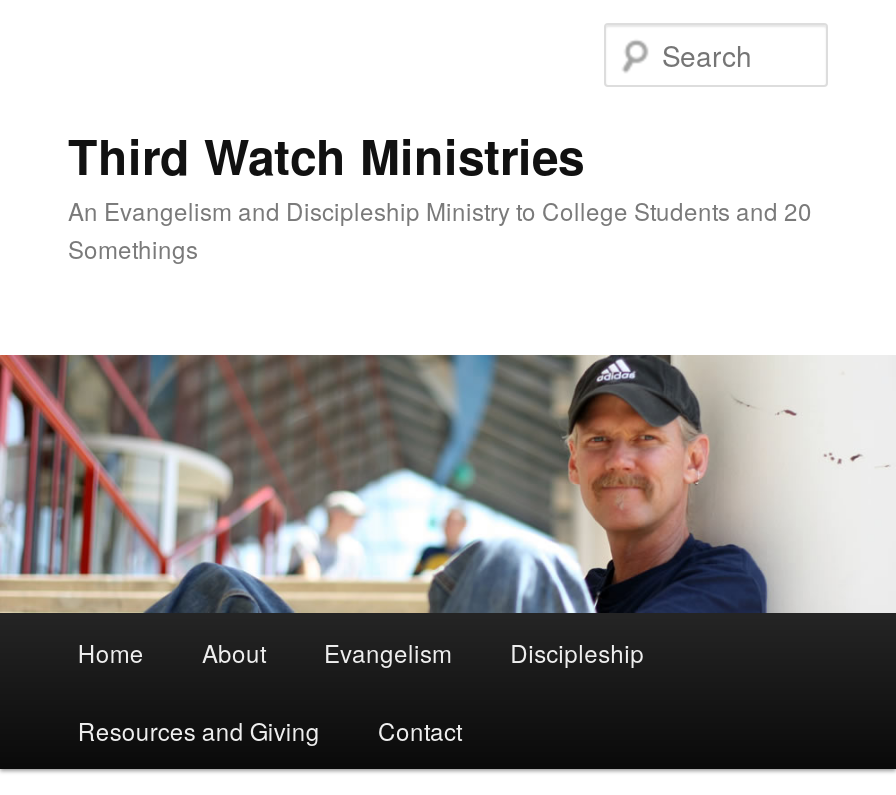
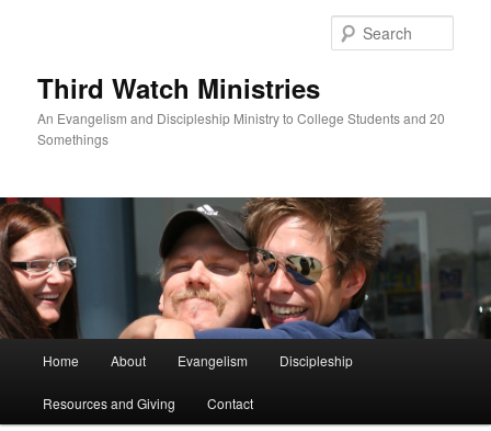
[6,353,890,615] [image] -> [3,196,488,340] [image]

